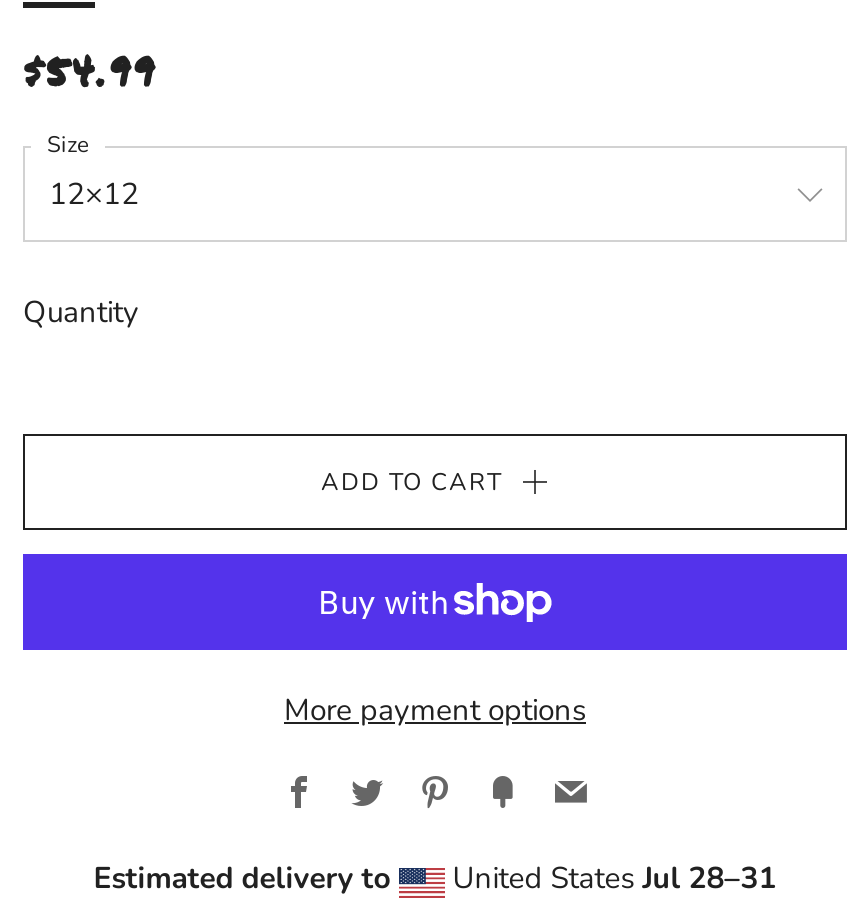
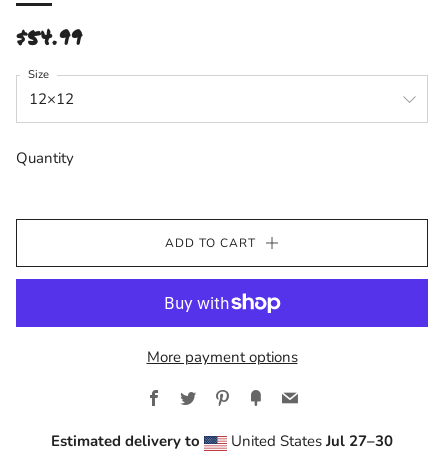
[445,858,777,898] United States Jul 28–31 -> [227,431,393,451] United States Jul 27–30

